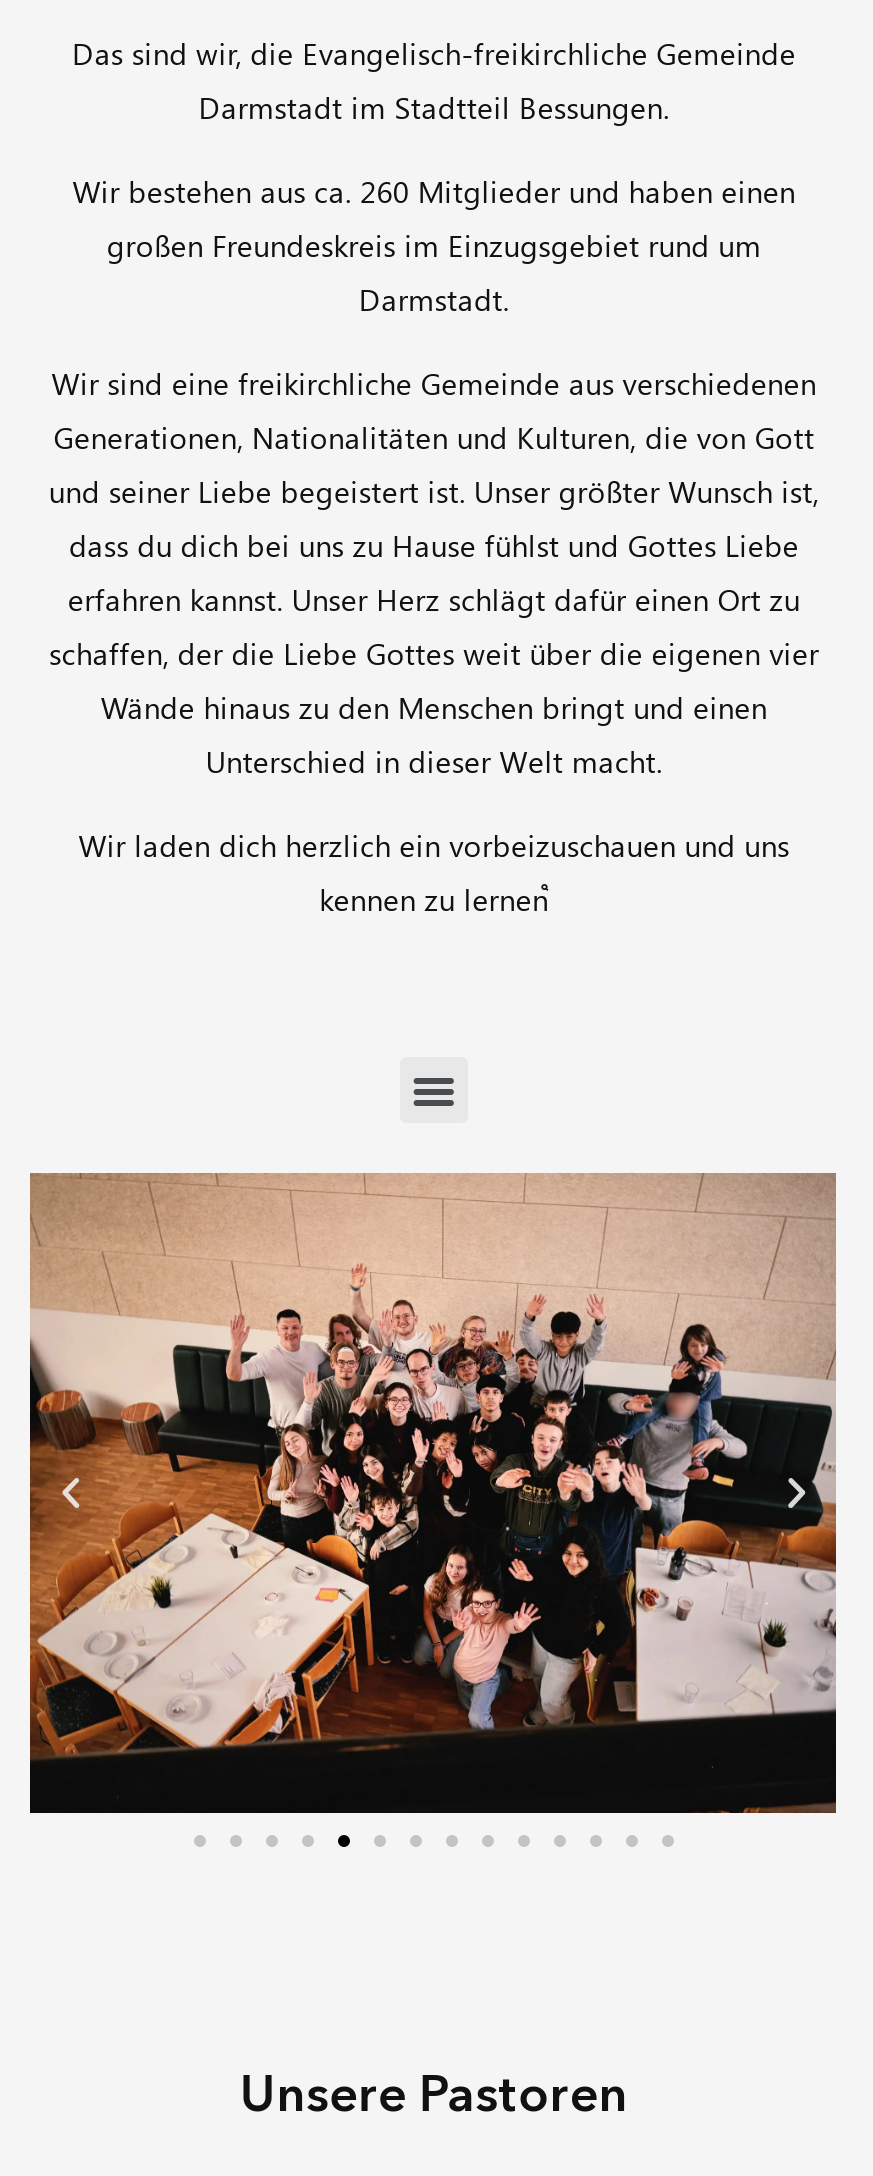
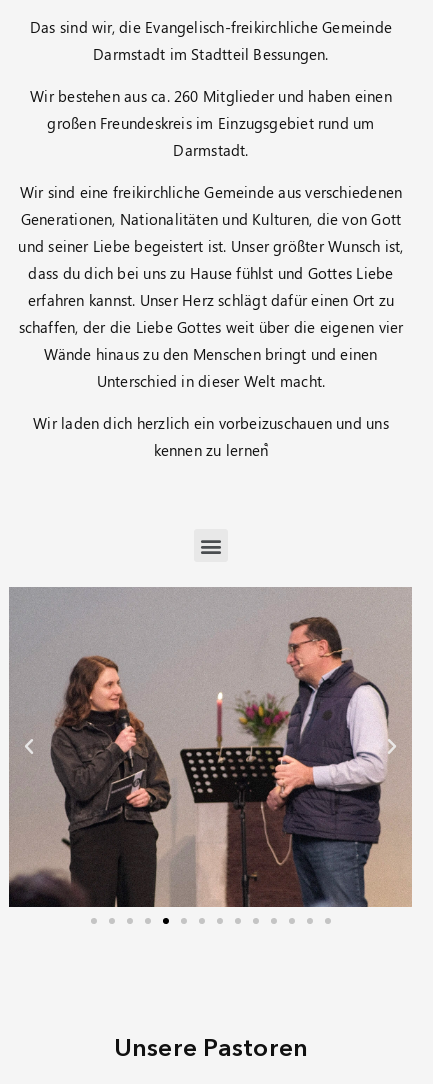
[28,1173,838,1815] [image] -> [9,587,412,908] [image]

